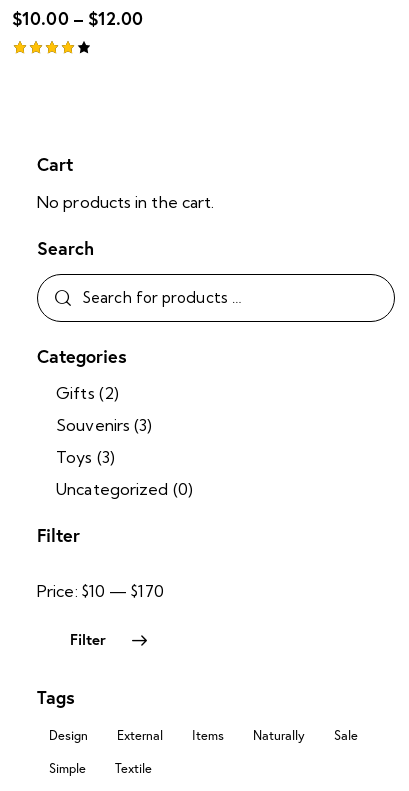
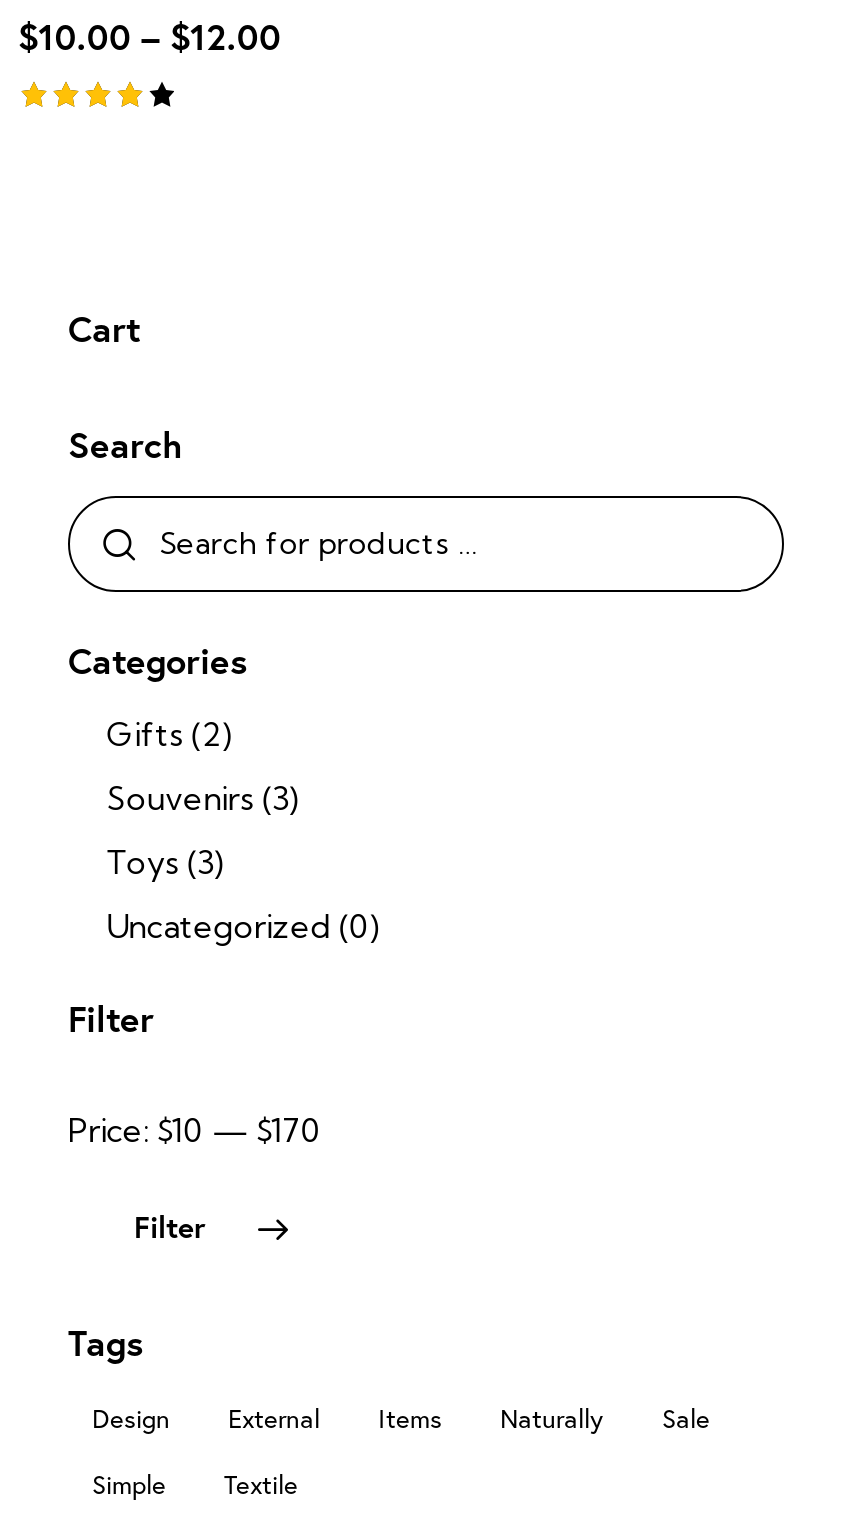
[37,192,214,212] No products in the cart. -> none

